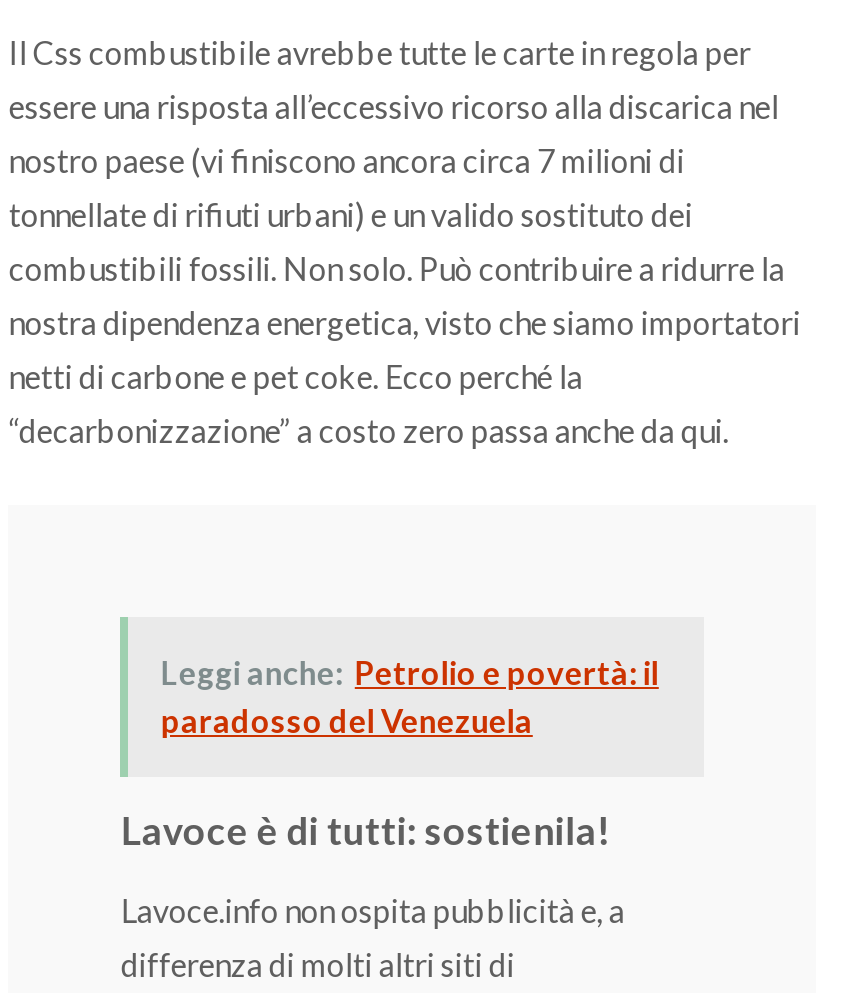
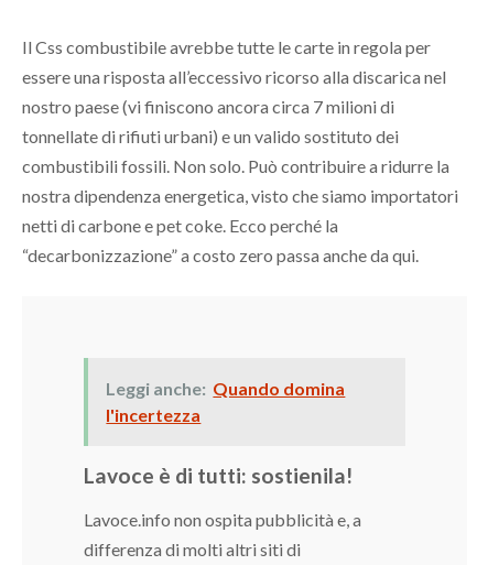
[161,654,659,740] Leggi anche: Petrolio e povertà: il | paradosso del Venezuela -> [106,378,345,425] Leggi anche: Quando domina | l'incertezza

